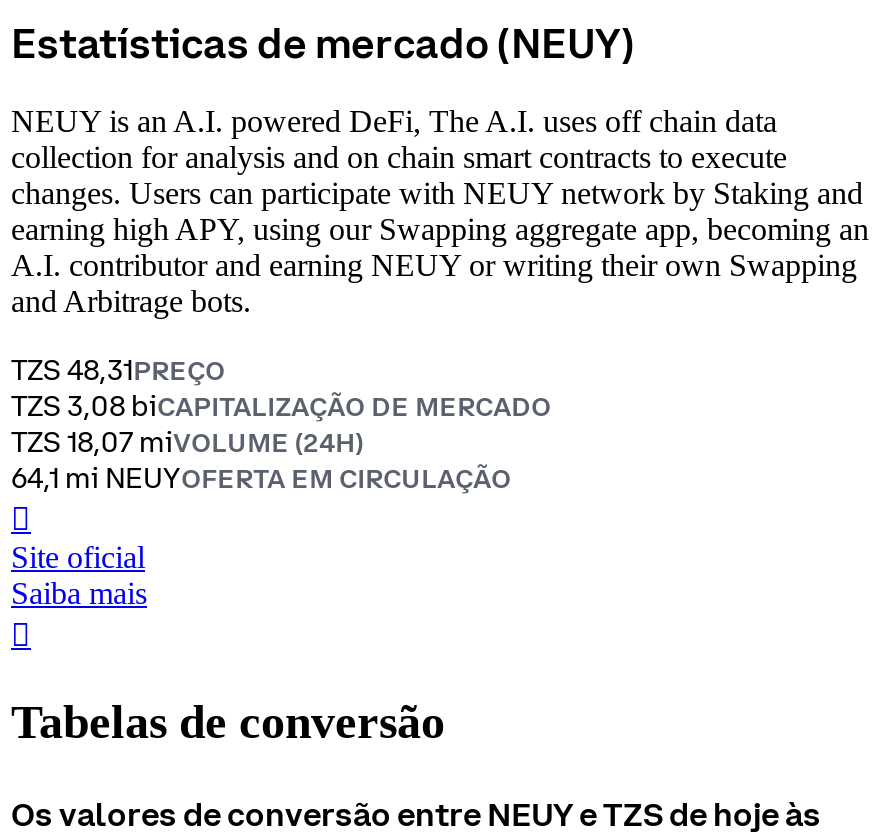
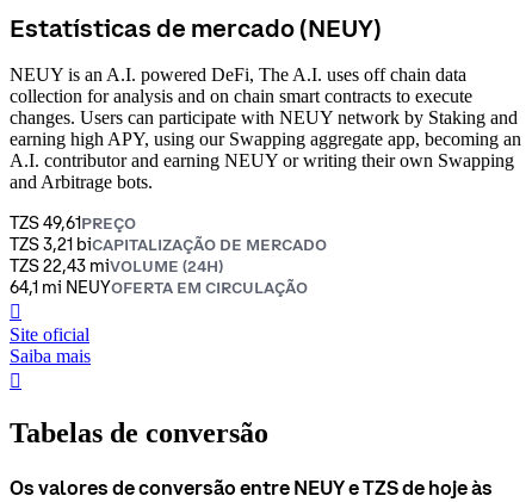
[11,351,225,387] TZS 48,31PREÇO -> [10,212,136,233] TZS 49,61PREÇO
[11,387,551,423] TZS 3,08 biCAPITALIZAÇÃO DE MERCADO -> [10,233,327,255] TZS 3,21 biCAPITALIZAÇÃO DE MERCADO
[11,423,363,459] TZS 18,07 miVOLUME (24H) -> [10,255,223,276] TZS 22,43 miVOLUME (24H)

